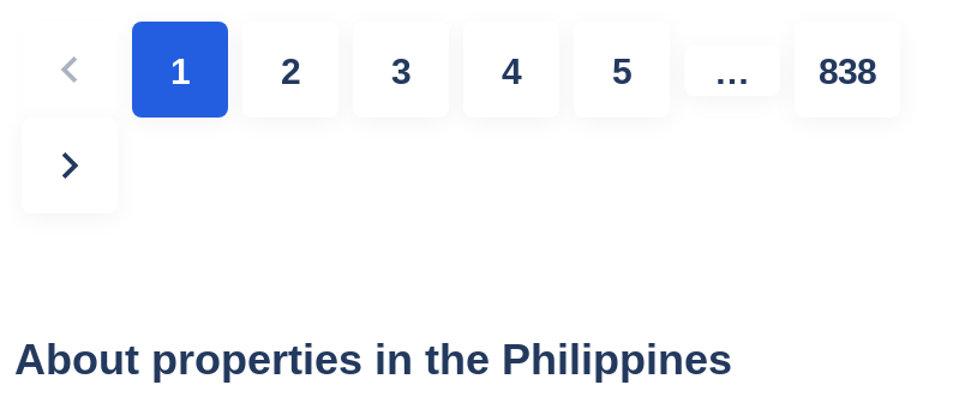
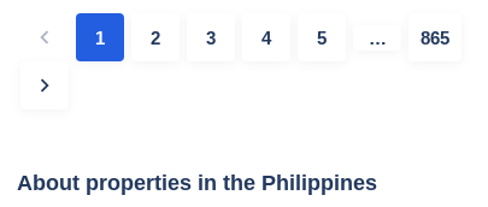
[819,49,876,90] 838 -> [421,27,449,48] 865

